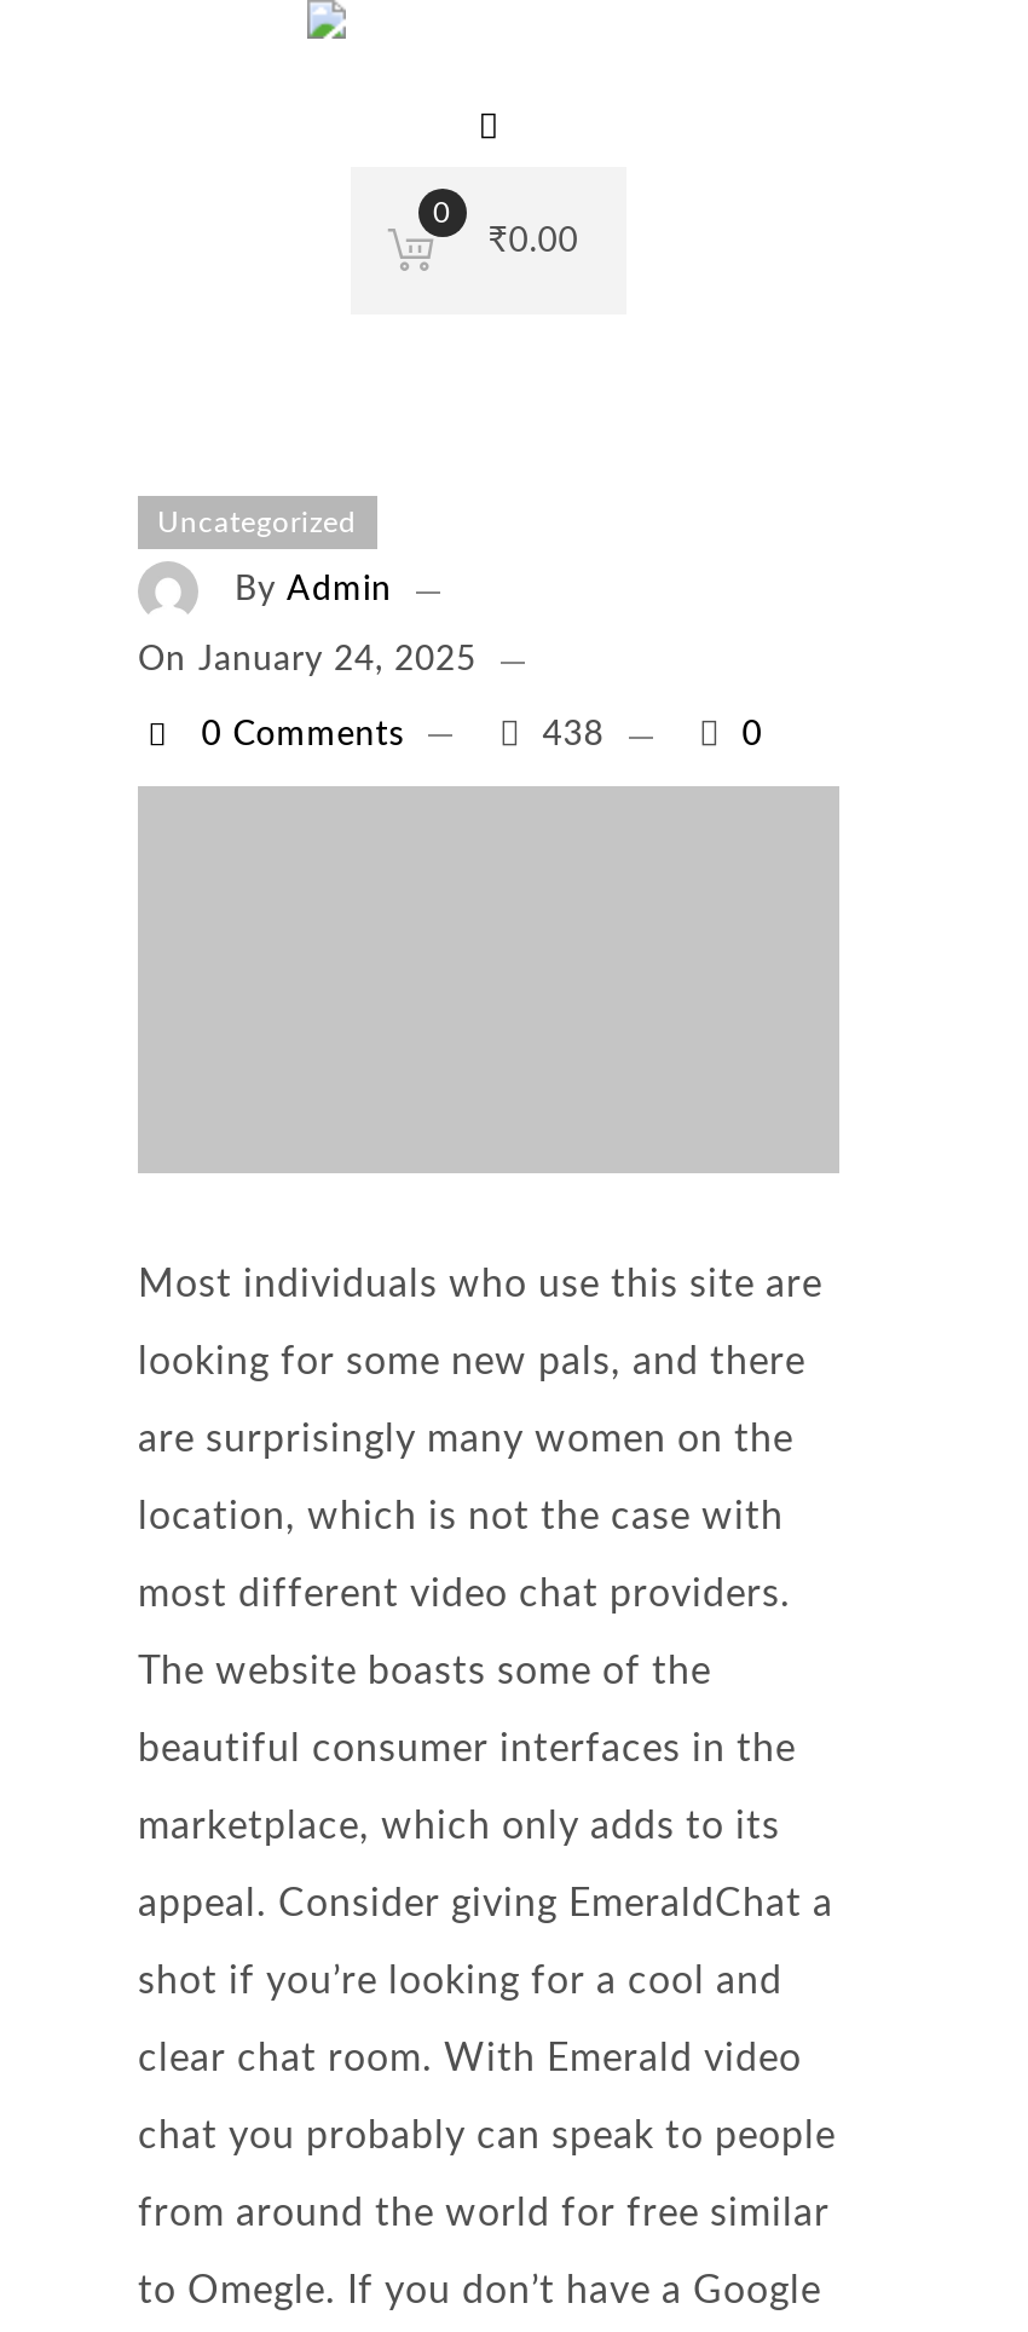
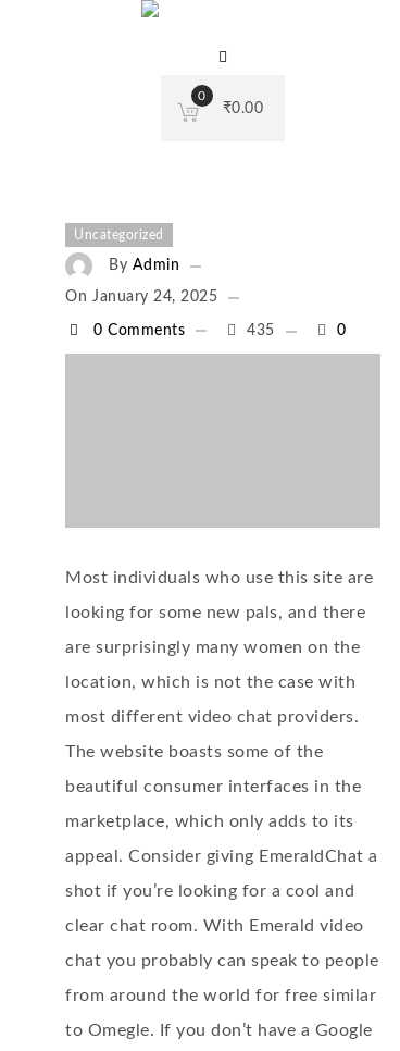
[531,718,604,752] 438 -> [242,323,275,338] 435

